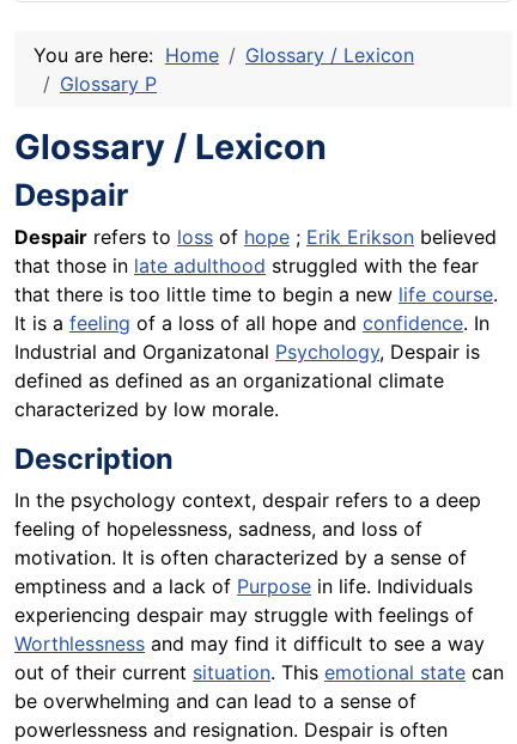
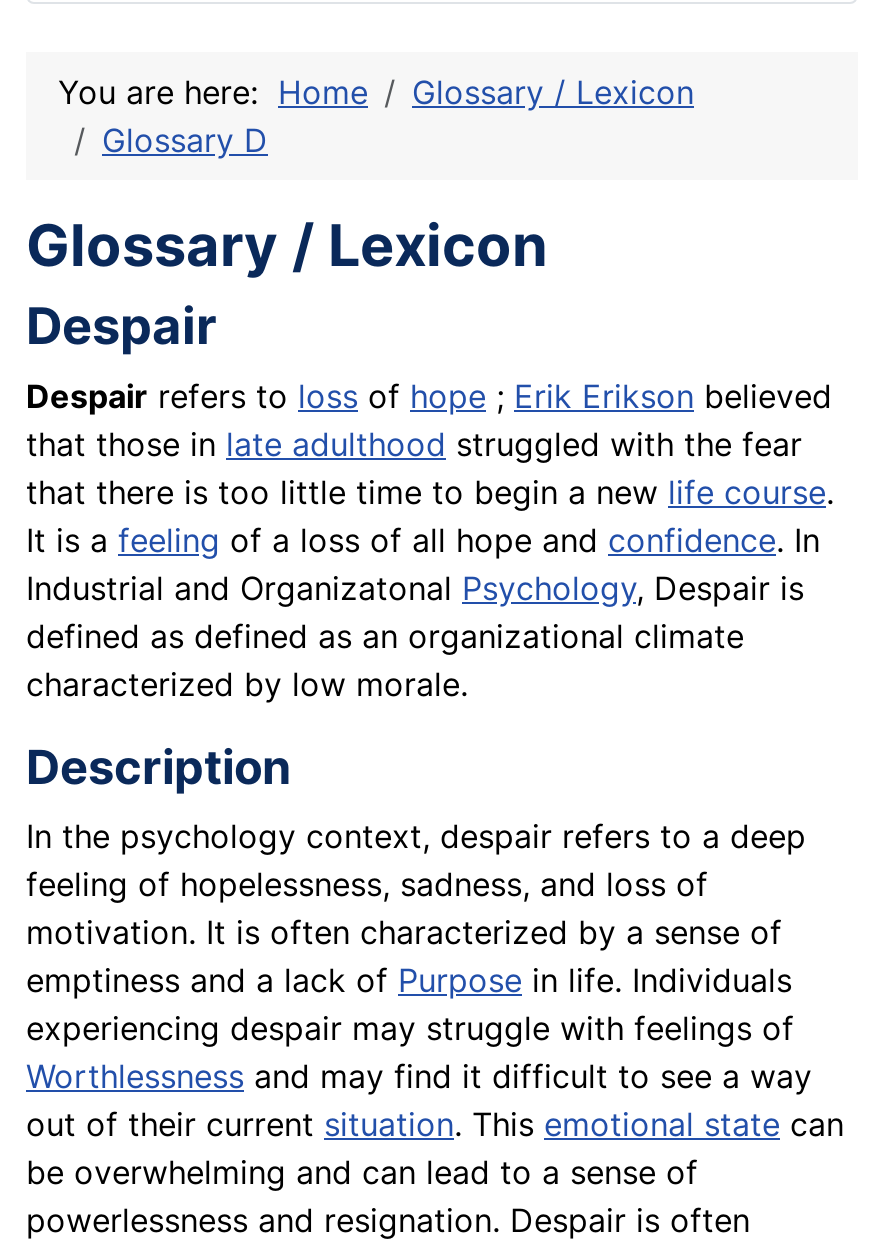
[60,72,157,96] Glossary P -> [102,120,268,160] Glossary D

